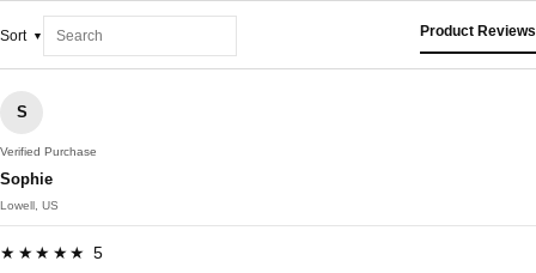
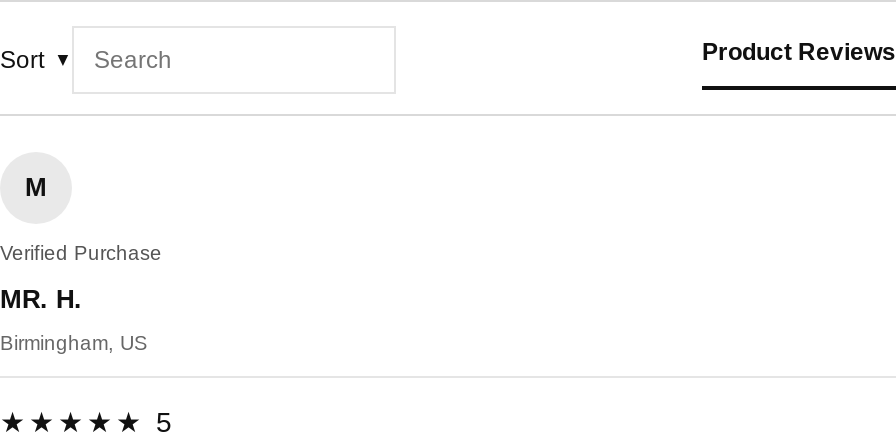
[16,103,27,121] S -> [25,172,47,202] M
[0,170,53,188] Sophie -> [0,284,82,314] MR. H.
[0,199,59,212] Lowell, US -> [0,332,148,354] Birmingham, US

